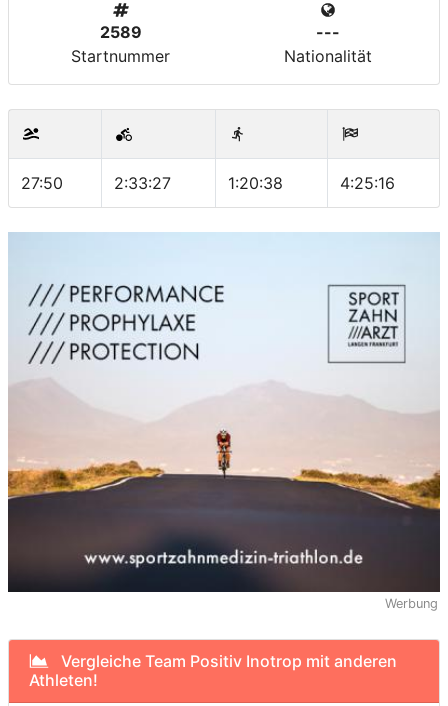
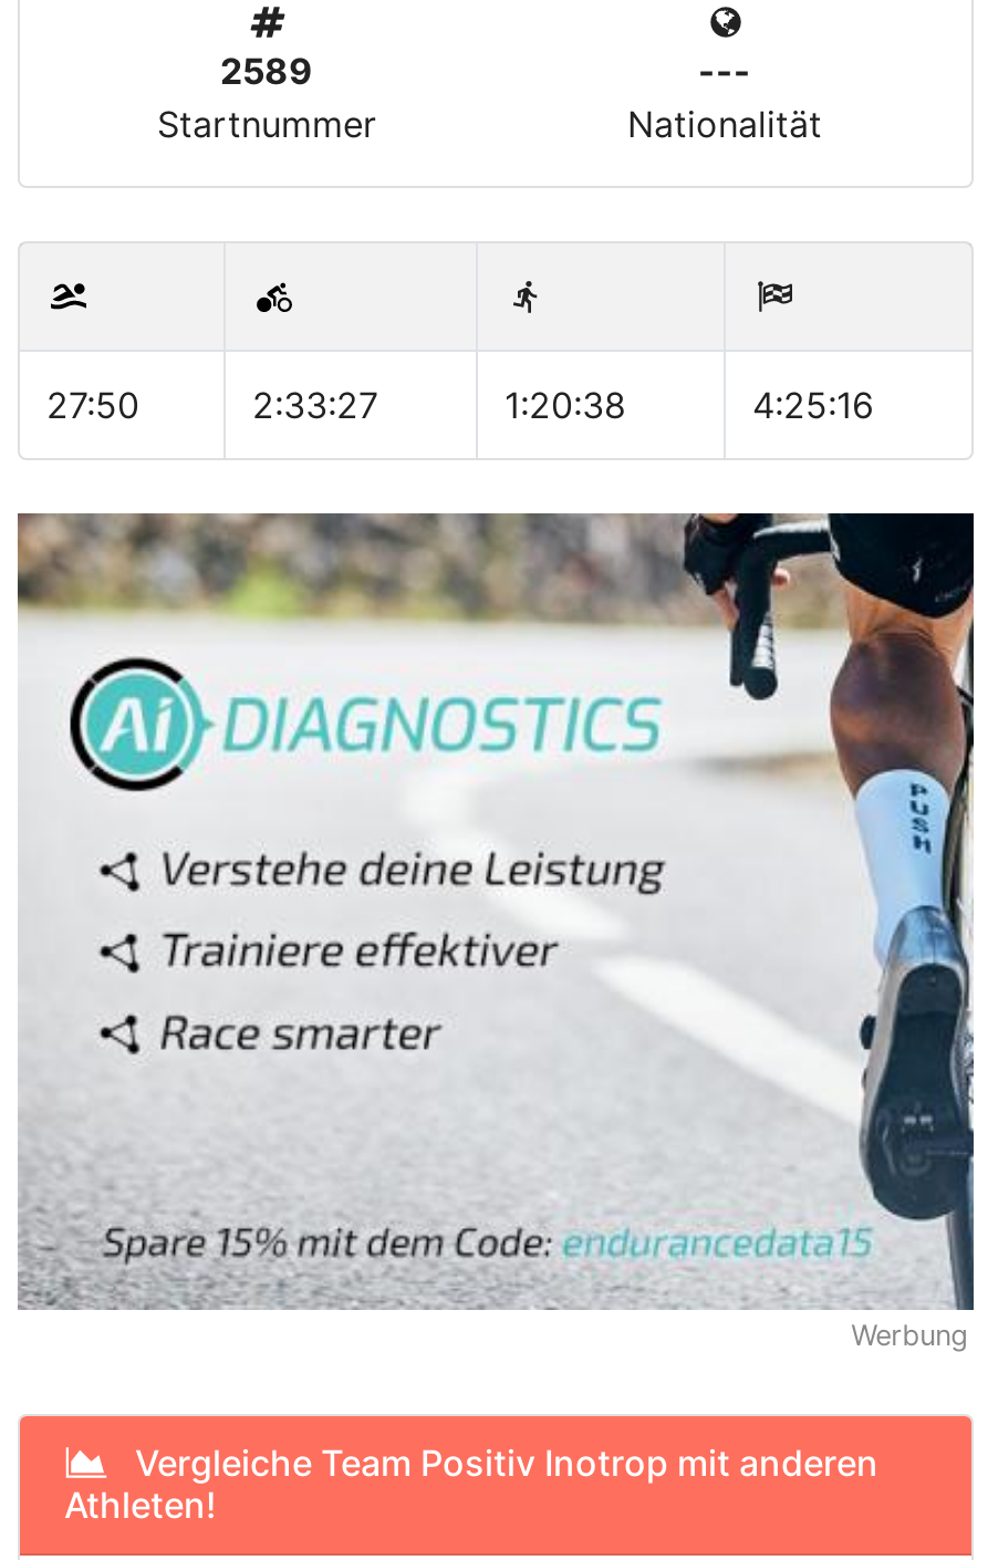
[7,232,441,593] [image] -> [15,511,976,1310] [image]

